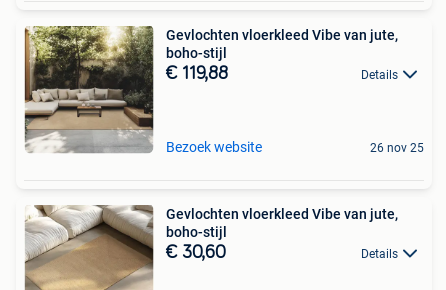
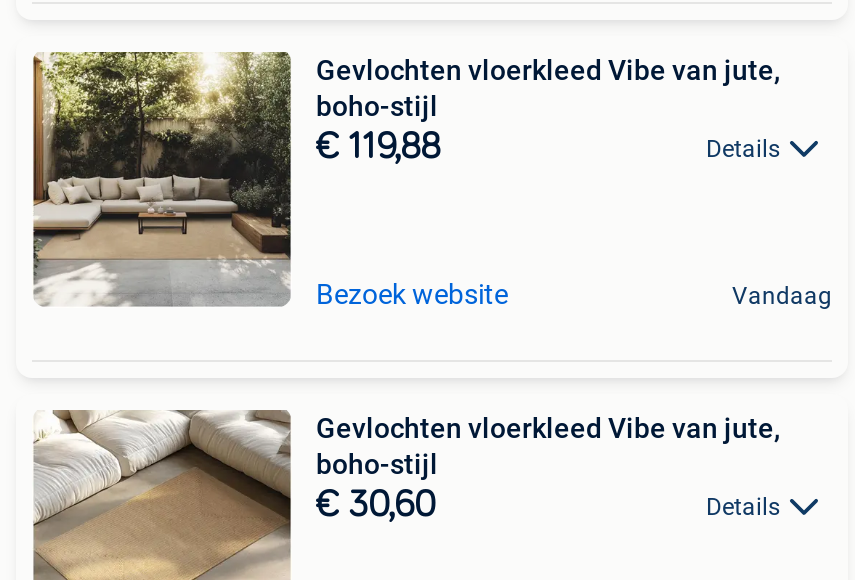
[370,141,424,155] 26 nov 25 -> [732,282,832,310] Vandaag

